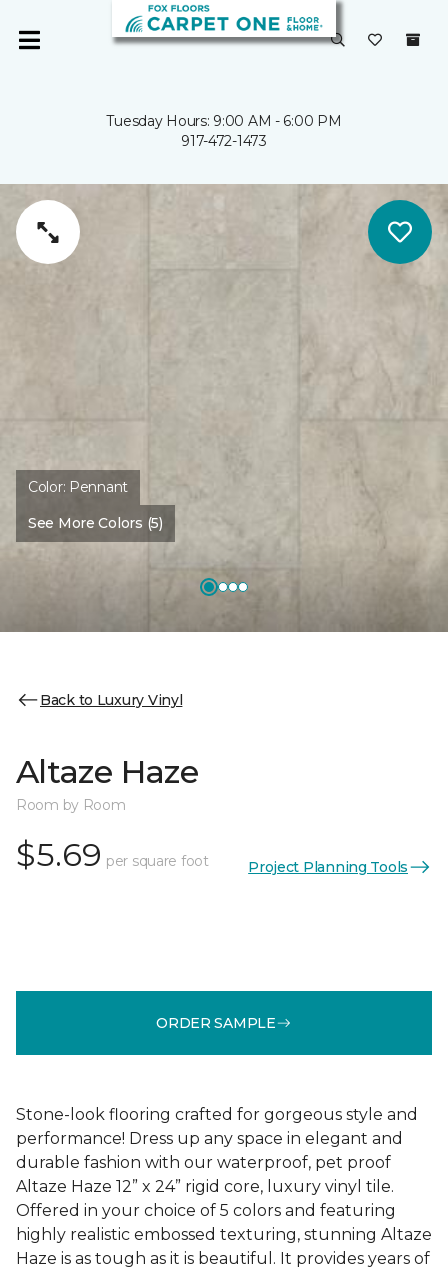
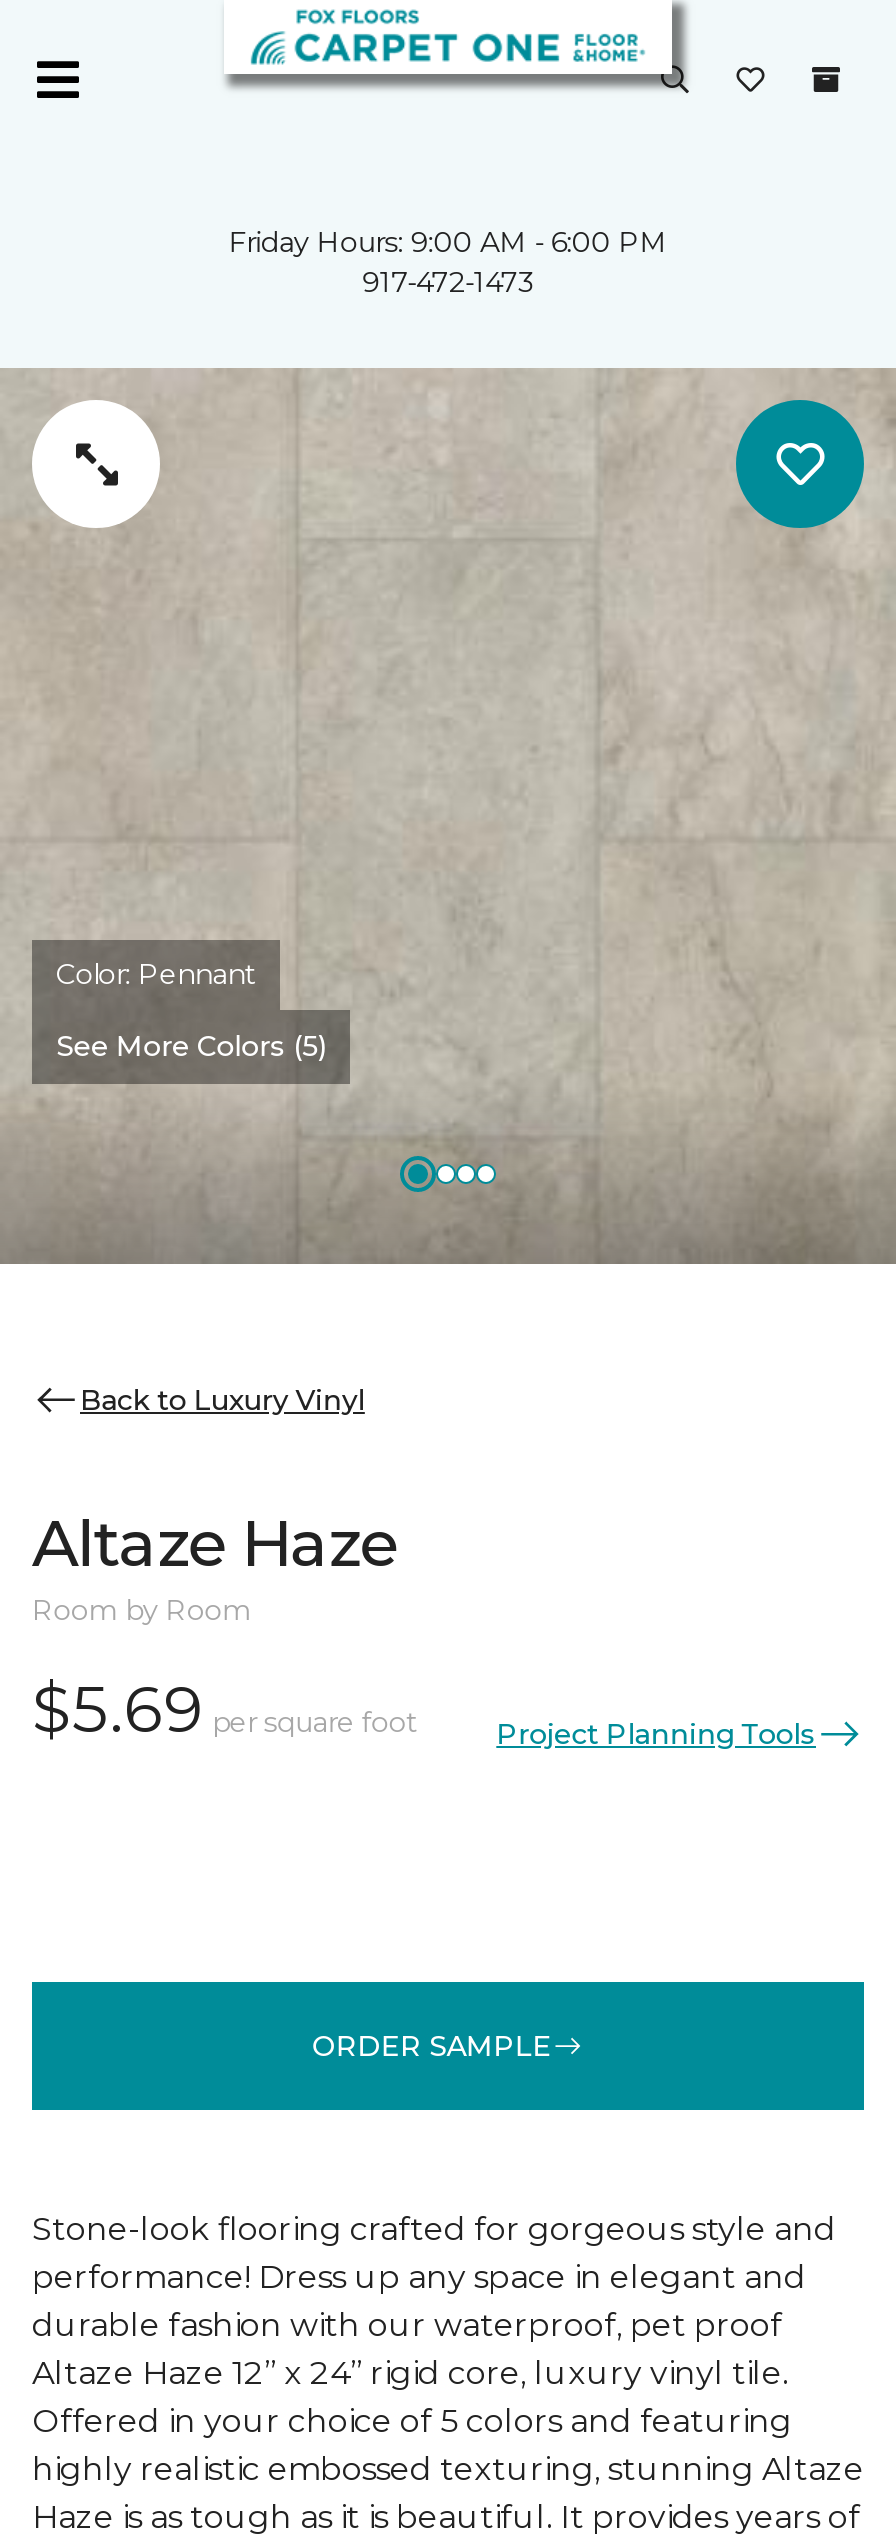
[106,112,341,130] Tuesday Hours: 9:00 AM - 6:00 PM -> [229,224,667,260] Friday Hours: 9:00 AM - 6:00 PM

